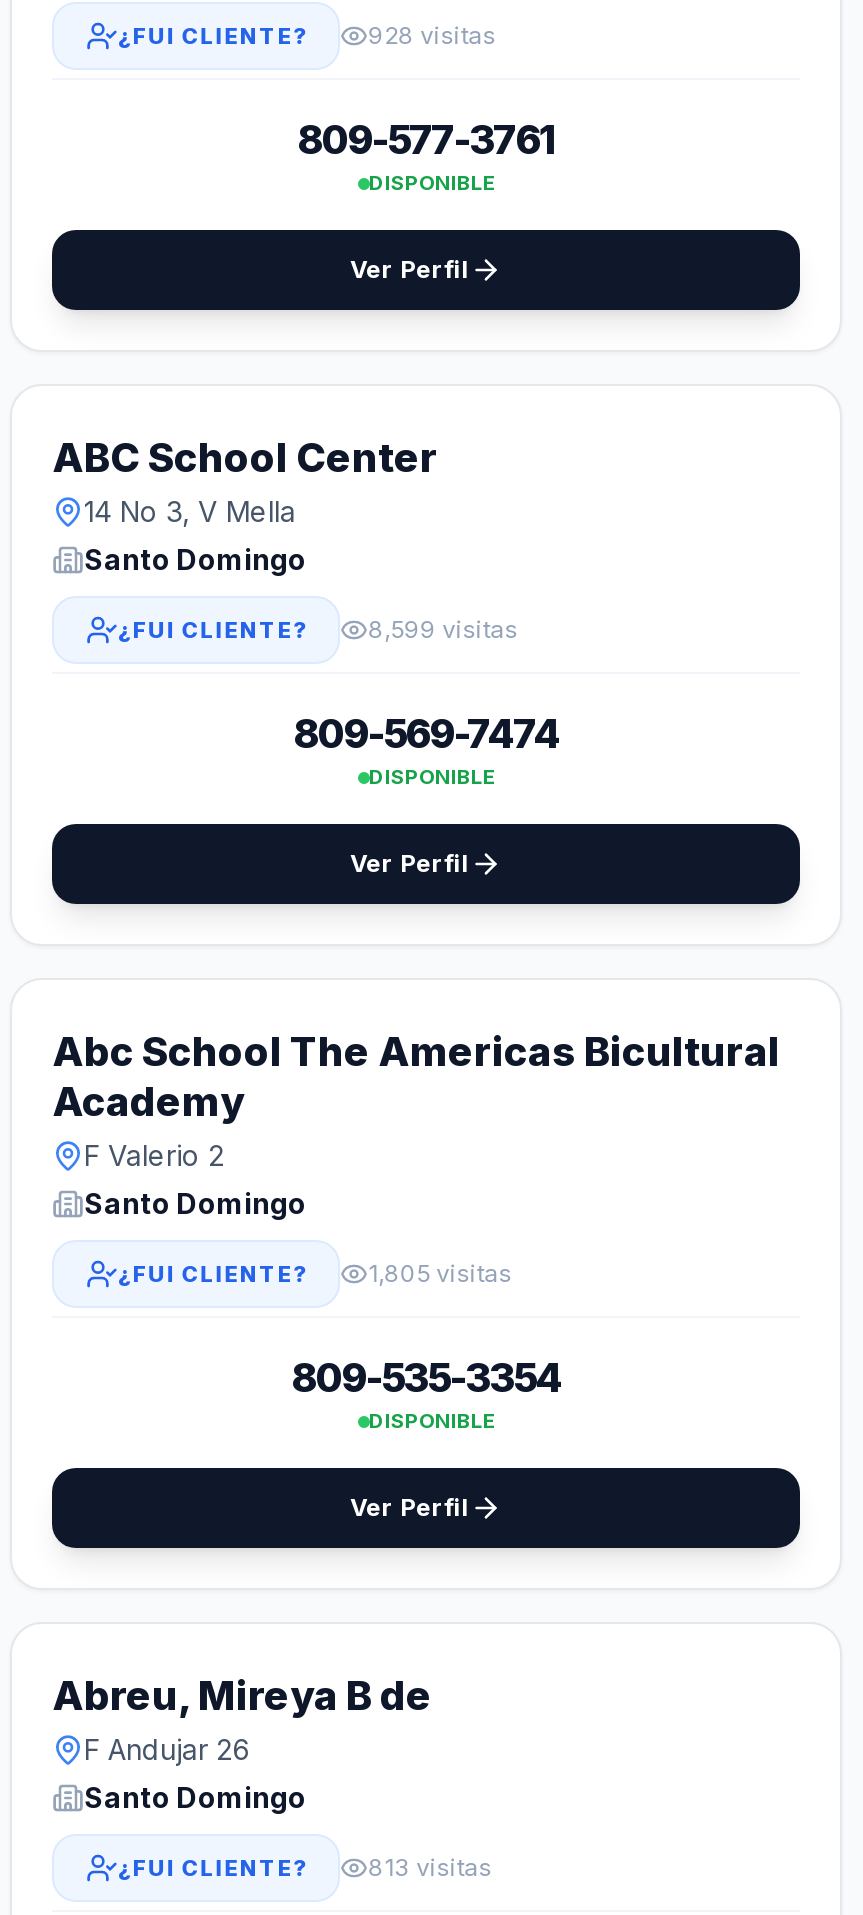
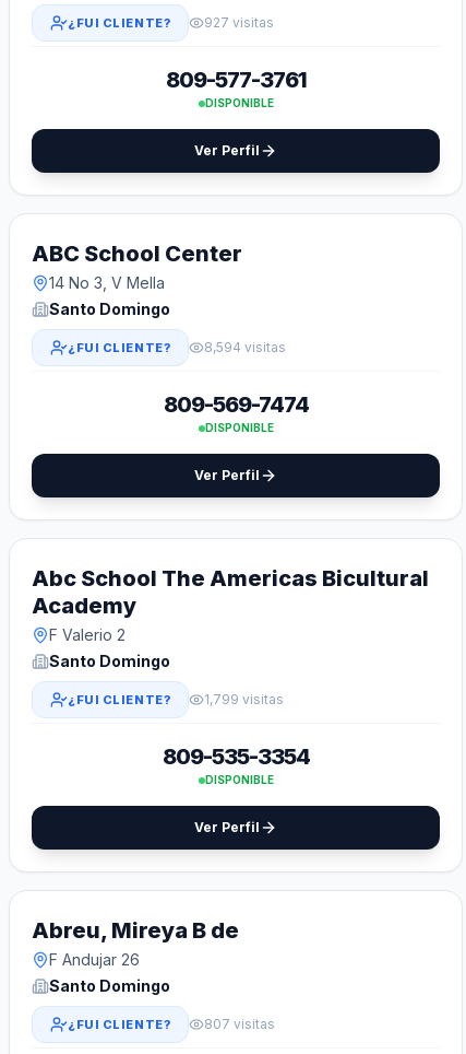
[368,20,496,50] 928 visitas -> [204,14,274,31] 927 visitas
[368,614,518,644] 8,599 visitas -> [204,339,286,355] 8,594 visitas
[368,1258,512,1288] 1,805 visitas -> [204,691,284,707] 1,799 visitas
[368,1852,492,1882] 813 visitas -> [204,1016,275,1032] 807 visitas

